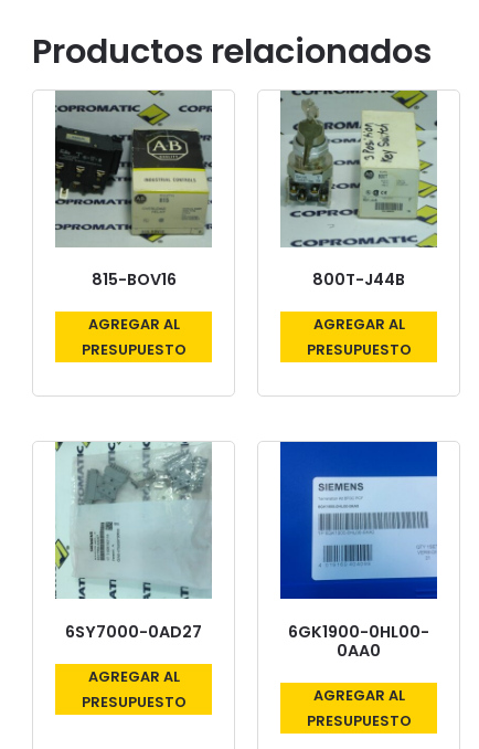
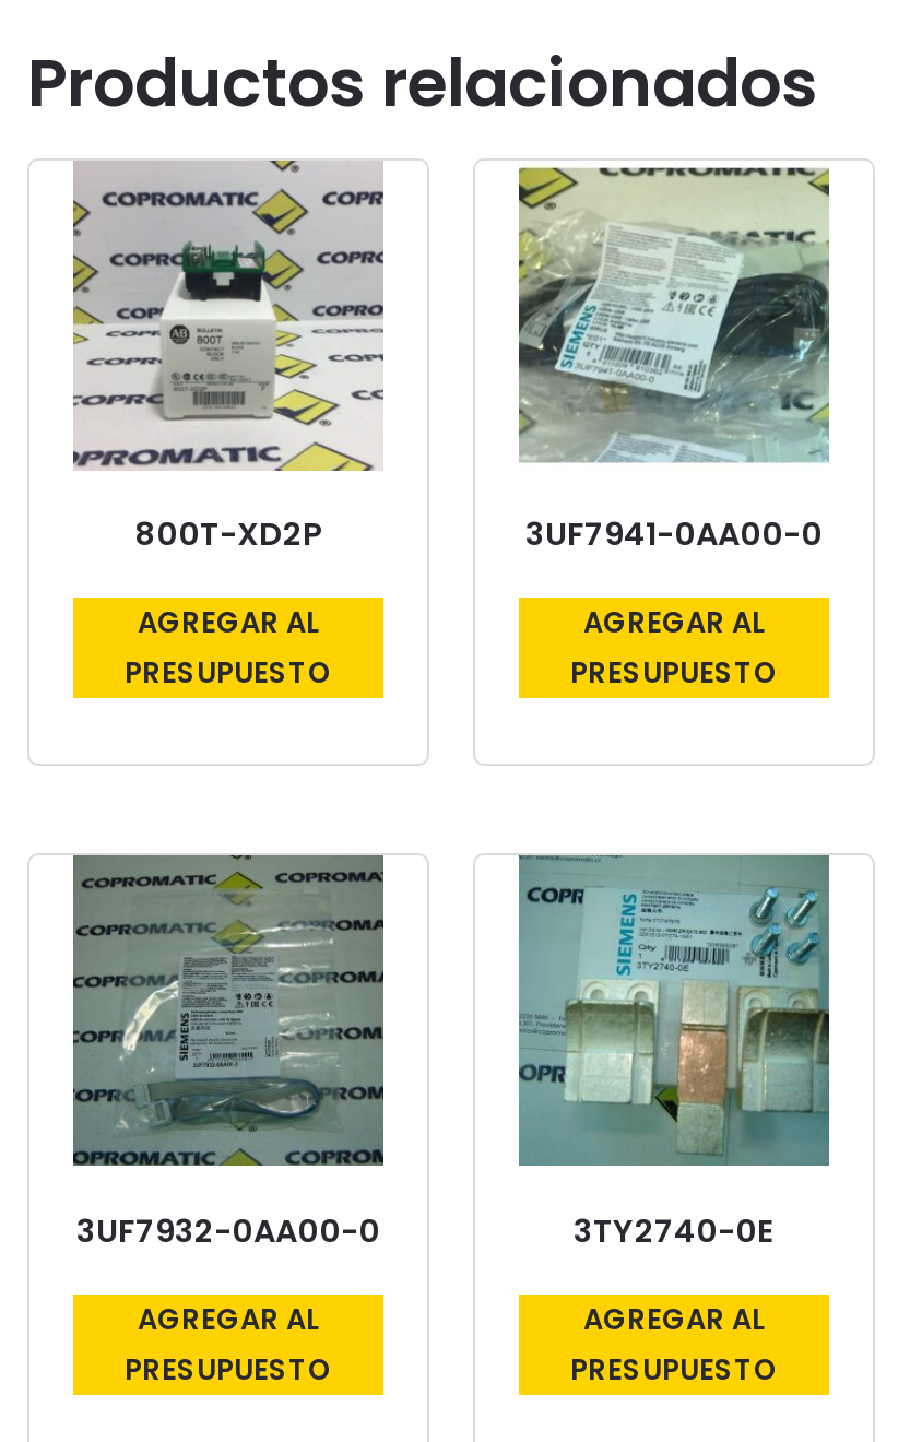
[54,89,213,291] [image] | 815-BOV16 -> [71,158,383,556] [image] | 800T-XD2P
[280,89,438,291] [image] | 800T-J44B -> [517,161,829,556] [image] | 3UF7941-0AA00-0
[55,442,212,643] [image] | 6SY7000-0AD27 -> [71,853,383,1253] [image] | 3UF7932-0AA00-0
[279,441,438,662] [image] | 6GK1900-0HL00- | 0AA0 -> [517,853,831,1253] [image] | 3TY2740-0E

